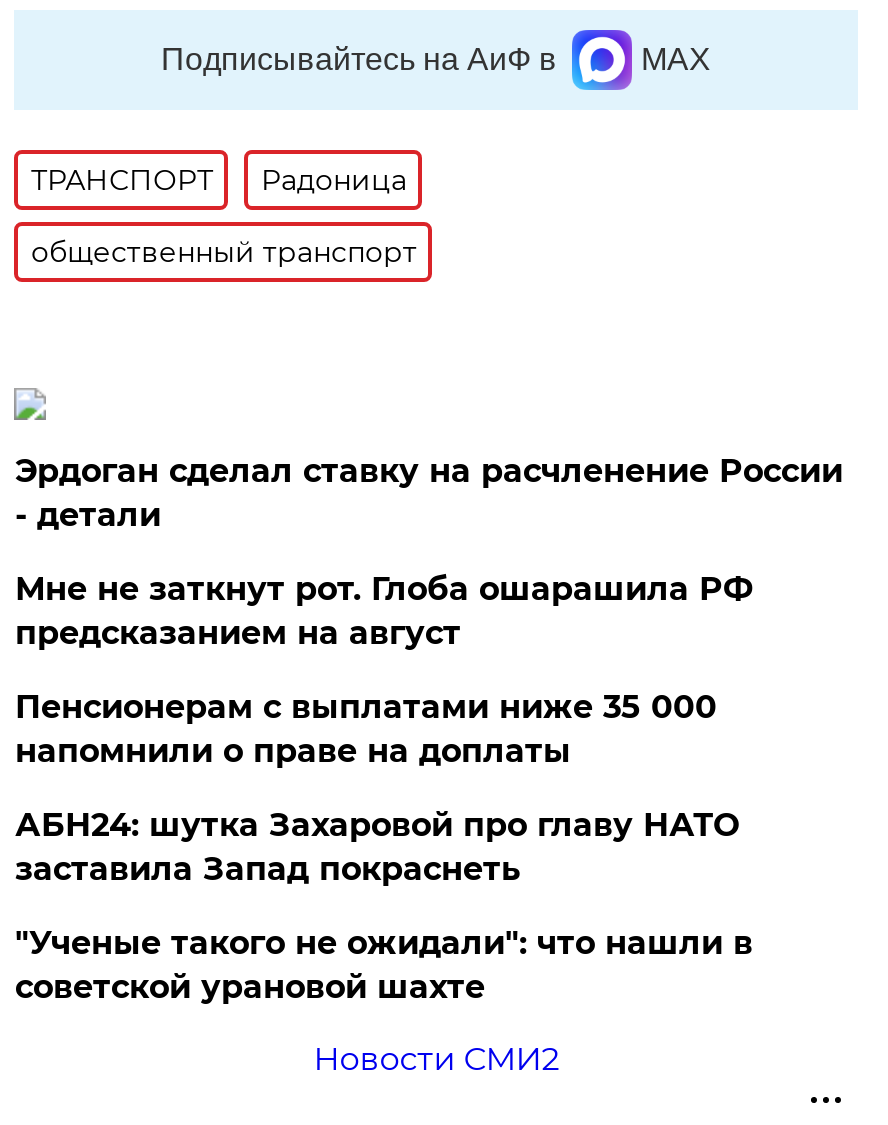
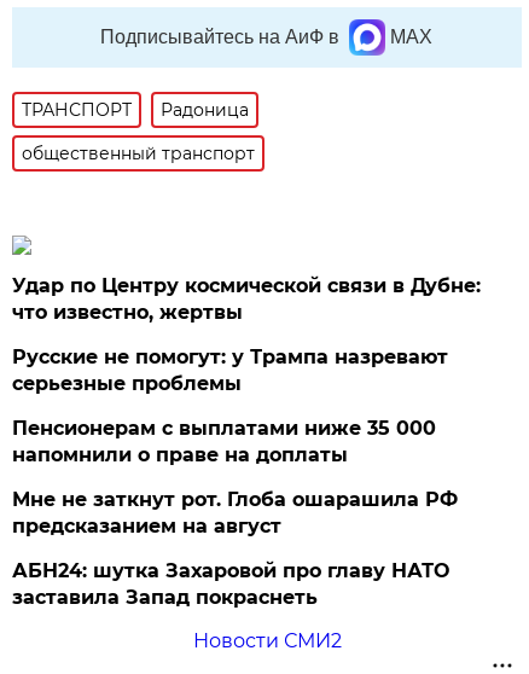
none -> [13,345,449,395] Русские не помогут: у Трампа назревают | серьезные проблемы
[15,452,843,534] Эрдоган сделал ставку на расчленение России | - детали -> [13,274,481,324] Удар по Центру космической связи в Дубне: | что известно, жертвы
moved [15,570,753,652] -> [13,488,458,537]: Мне не заткнут рот. Глоба ошарашила РФ | предсказанием на август
moved [15,806,739,888] -> [13,559,450,609]: АБН24: шутка Захаровой про главу НАТО | заставила Запад покраснеть
[15,924,753,1006] "Ученые такого не ожидали": что нашли в | советской урановой шахте -> none

